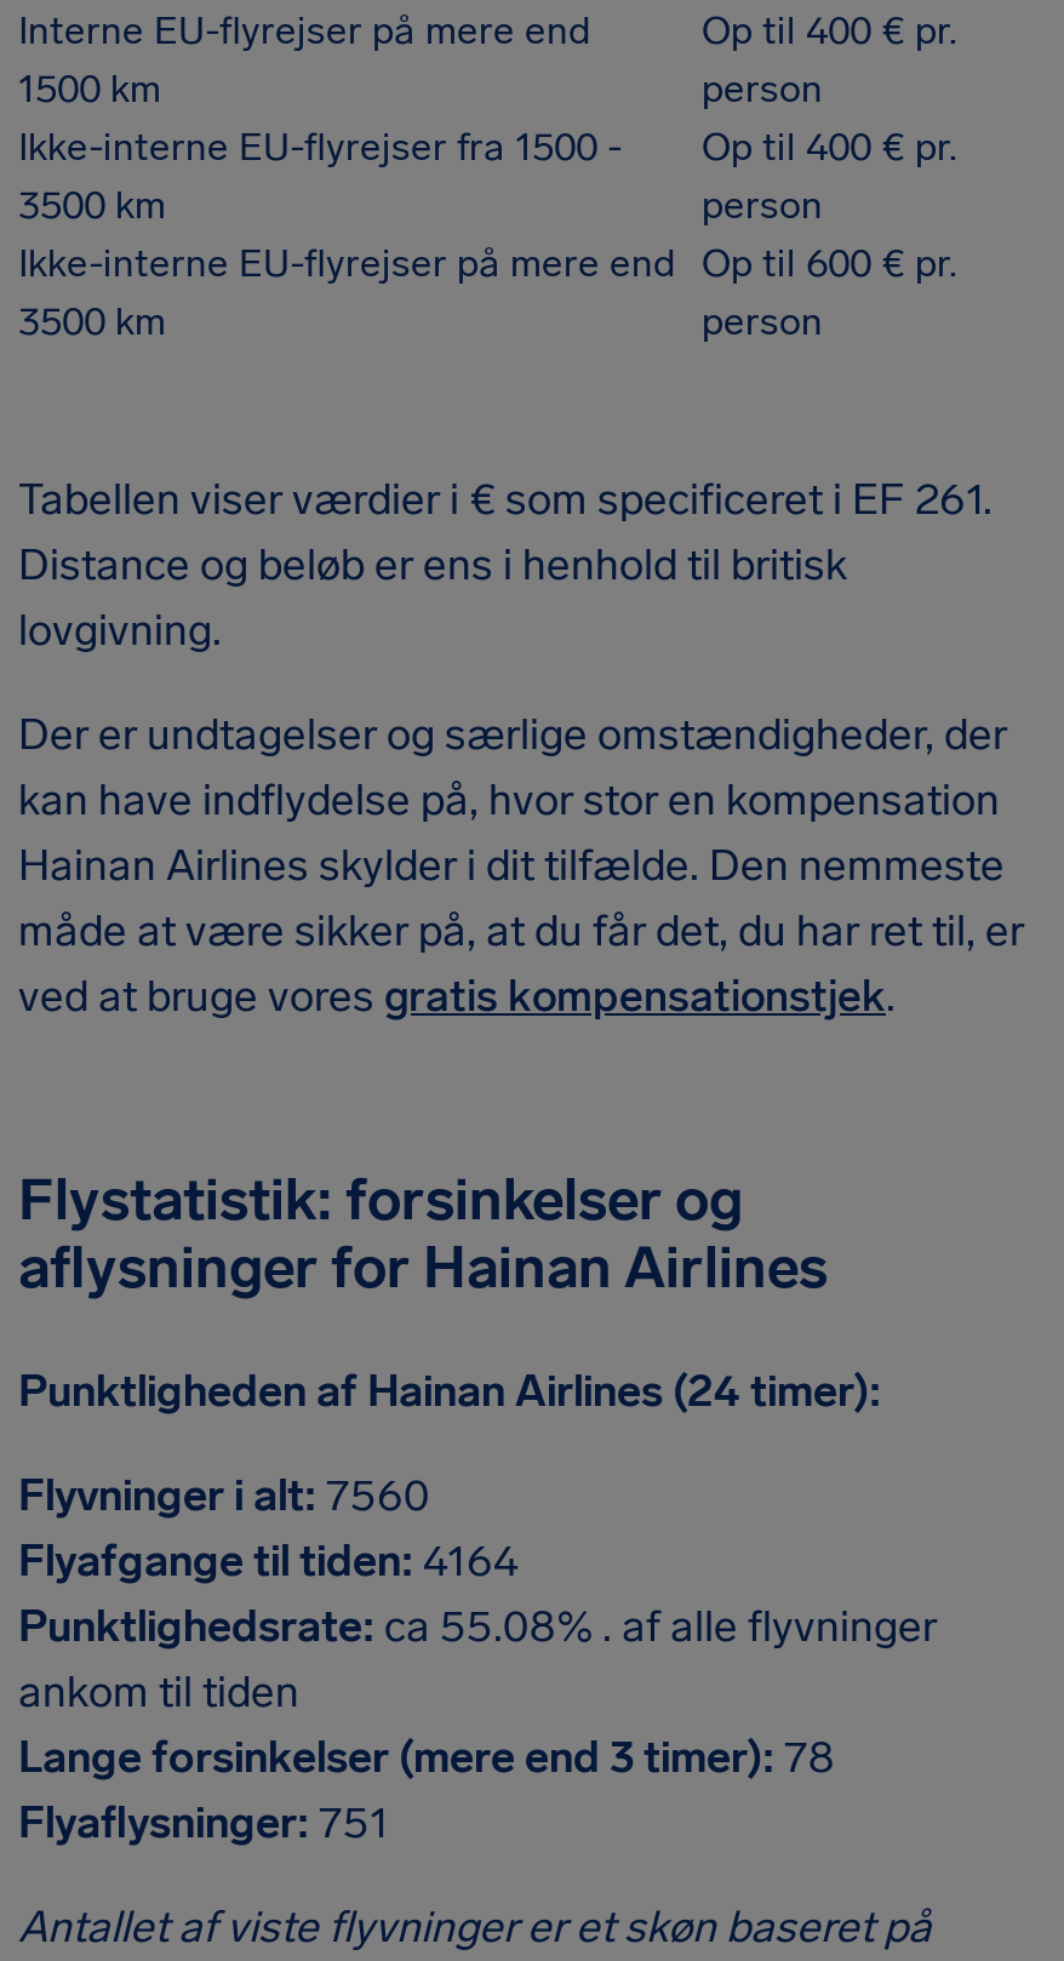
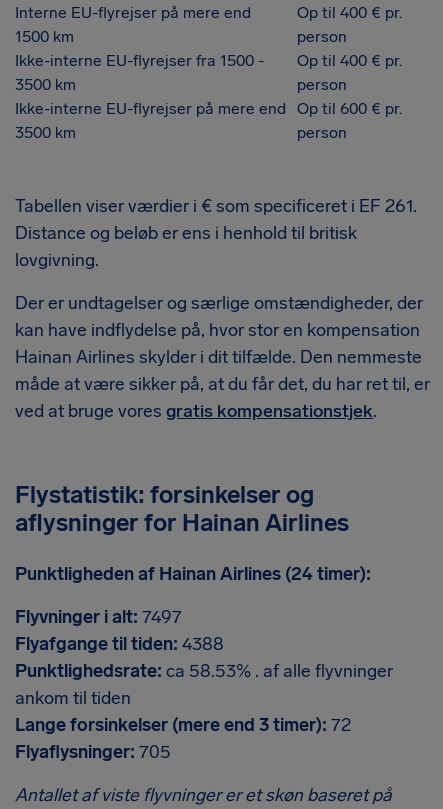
[18,1469,430,1522] Flyvninger i alt: 7560 -> [15,606,182,628] Flyvninger i alt: 7497
[18,1534,517,1588] Flyafgange til tiden: 4164 -> [15,633,224,655] Flyafgange til tiden: 4388
[18,1600,937,1653] Punktlighedsrate: ca 55.08% . af alle flyvninger -> [15,660,393,682] Punktlighedsrate: ca 58.53% . af alle flyvninger
[18,1731,835,1784] Lange forsinkelser (mere end 3 timer): 78 -> [15,714,351,736] Lange forsinkelser (mere end 3 timer): 72
[18,1796,389,1849] Flyaflysninger: 751 -> [15,741,171,763] Flyaflysninger: 705

